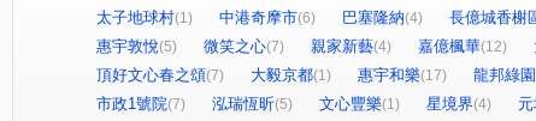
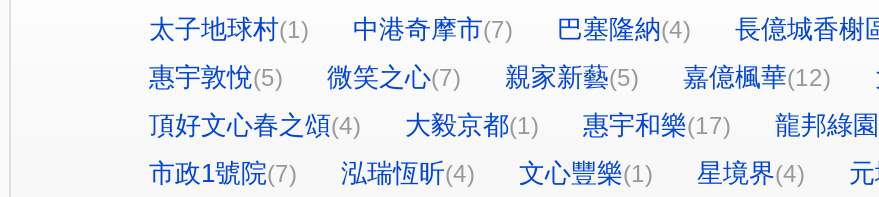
[219,8,316,26] 中港奇摩市(6) -> [353,14,513,44] 中港奇摩市(7)
[311,37,391,55] 親家新藝(4) -> [505,62,639,92] 親家新藝(5)
[96,66,224,84] 頂好文心春之頌(7) -> [149,110,361,140] 頂好文心春之頌(4)
[212,95,293,113] 泓瑞恆昕(5) -> [341,158,475,188] 泓瑞恆昕(4)

